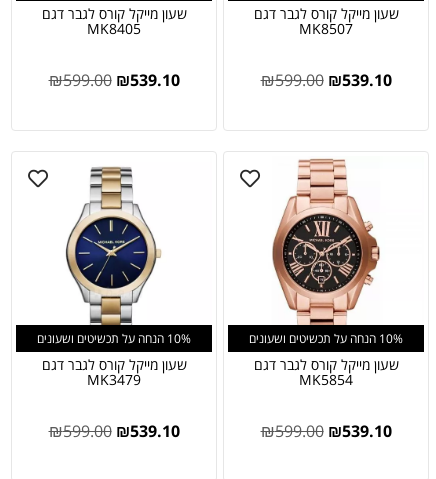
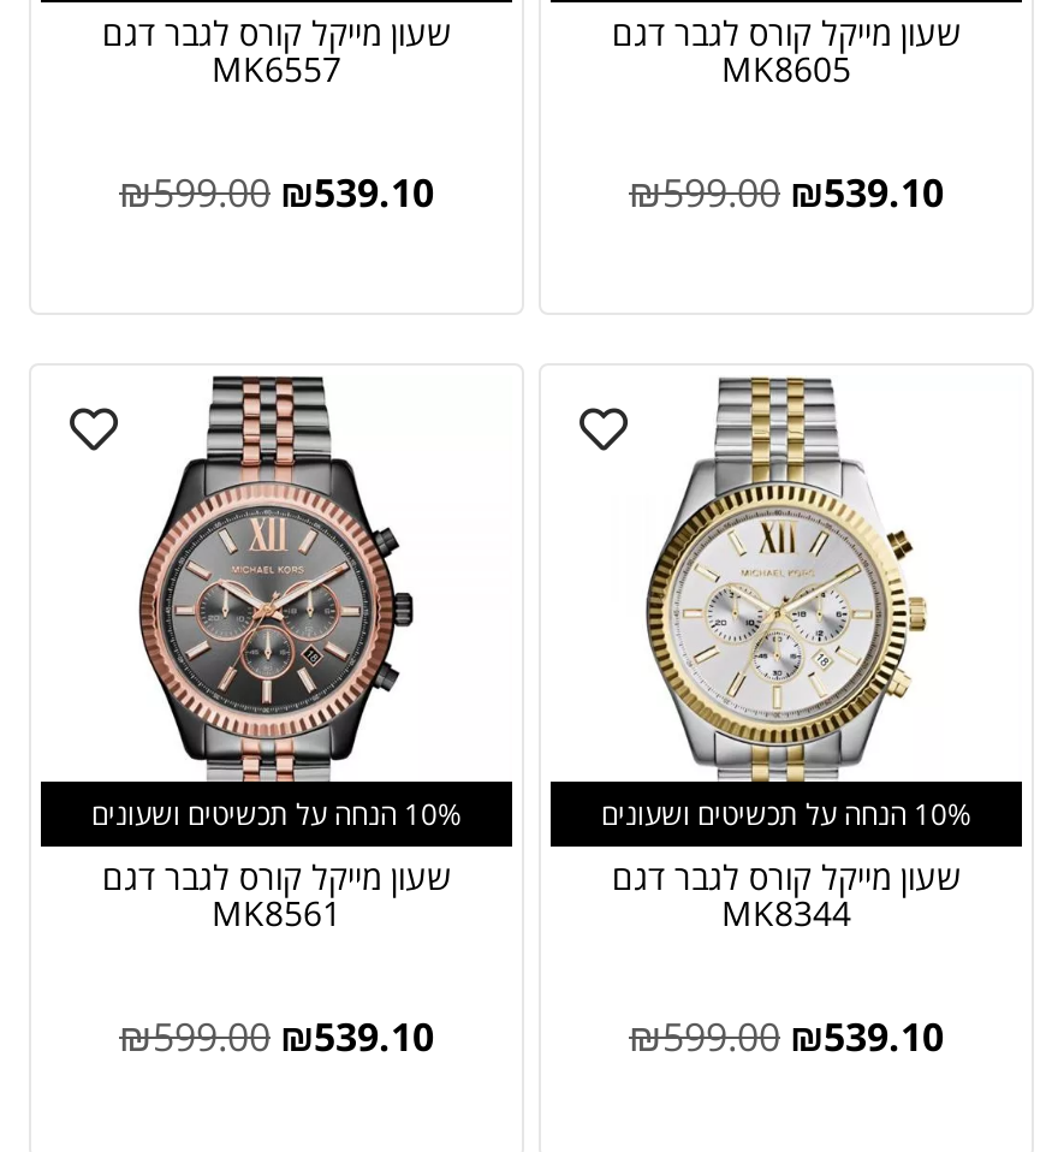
[87,19,141,38] MK8405 -> [212,46,341,91] MK6557
[299,19,353,38] MK8507 -> [721,46,851,91] MK8605
[57,156,171,325] [image] -> [137,373,416,784] [image]
[268,157,384,326] [image] -> [644,375,928,784] [image]
[87,370,141,389] MK3479 -> [212,890,341,936] MK8561
[299,370,353,389] MK5854 -> [721,890,851,936] MK8344

